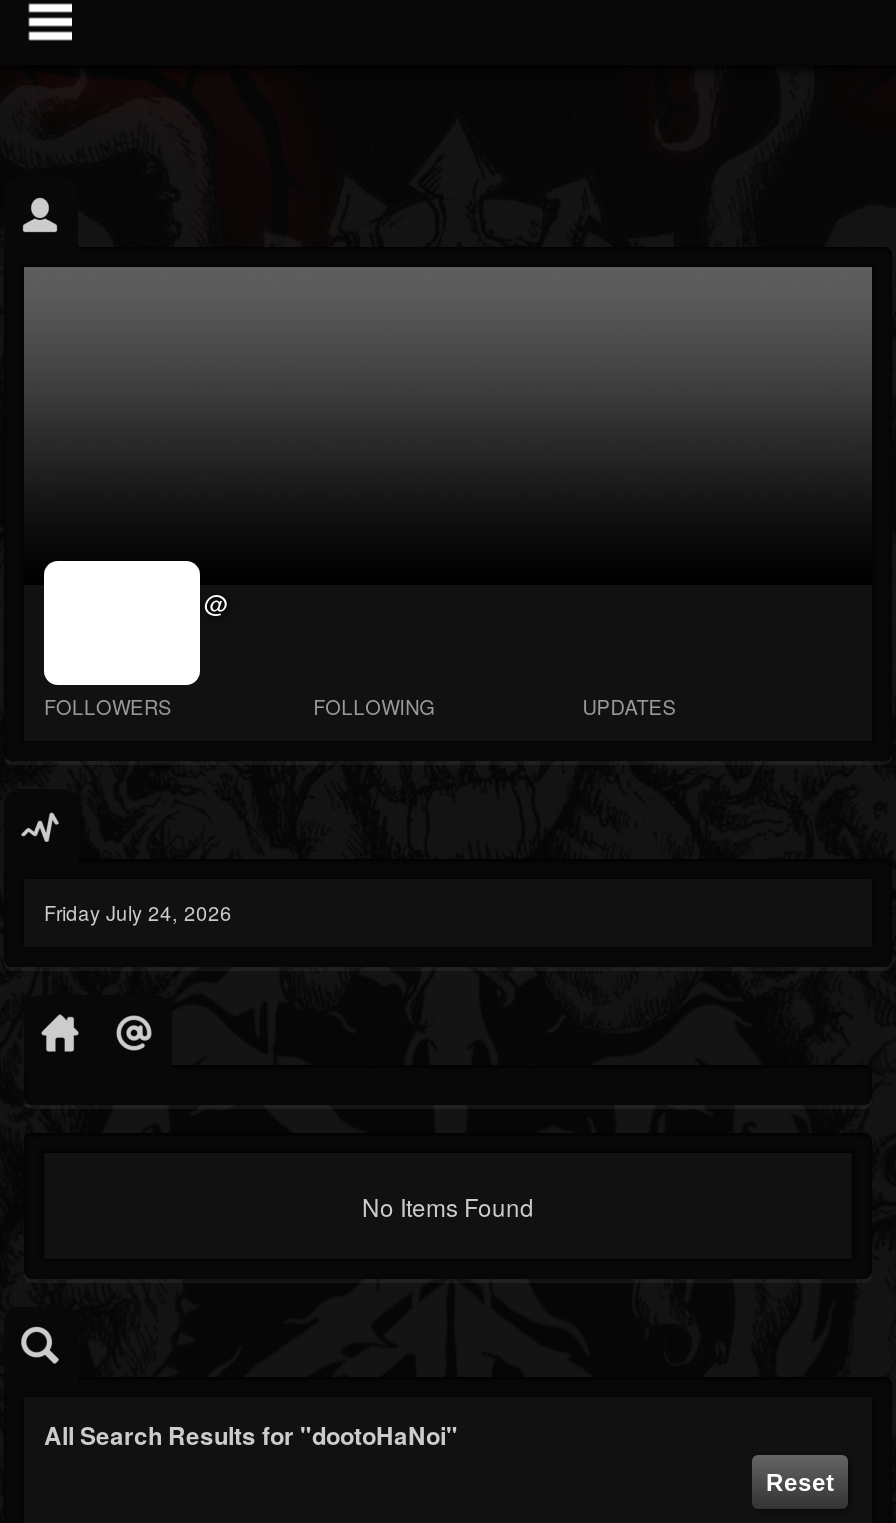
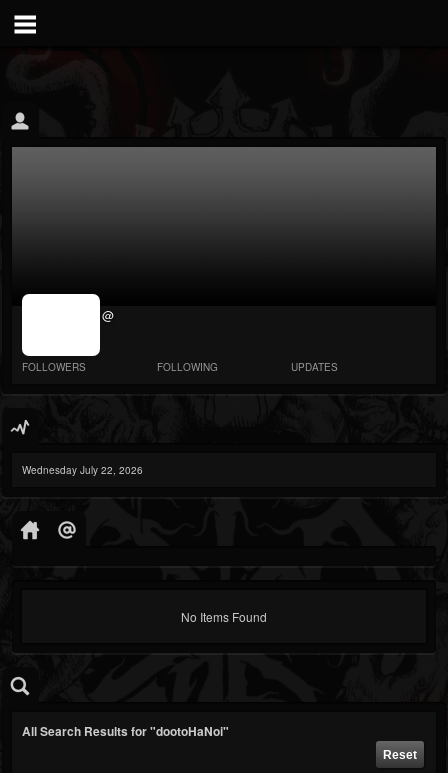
[44,899,232,927] Friday July 24, 2026 -> [22,463,143,477] Wednesday July 22, 2026

